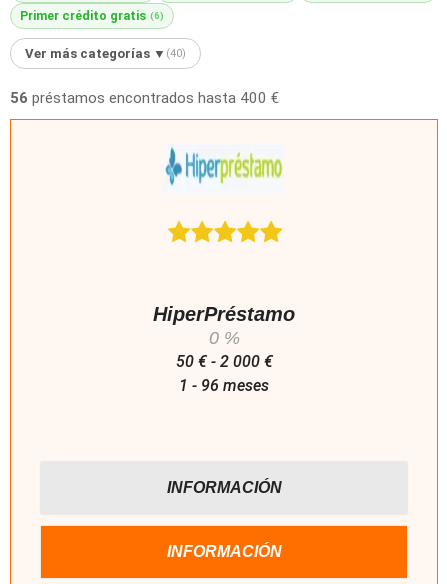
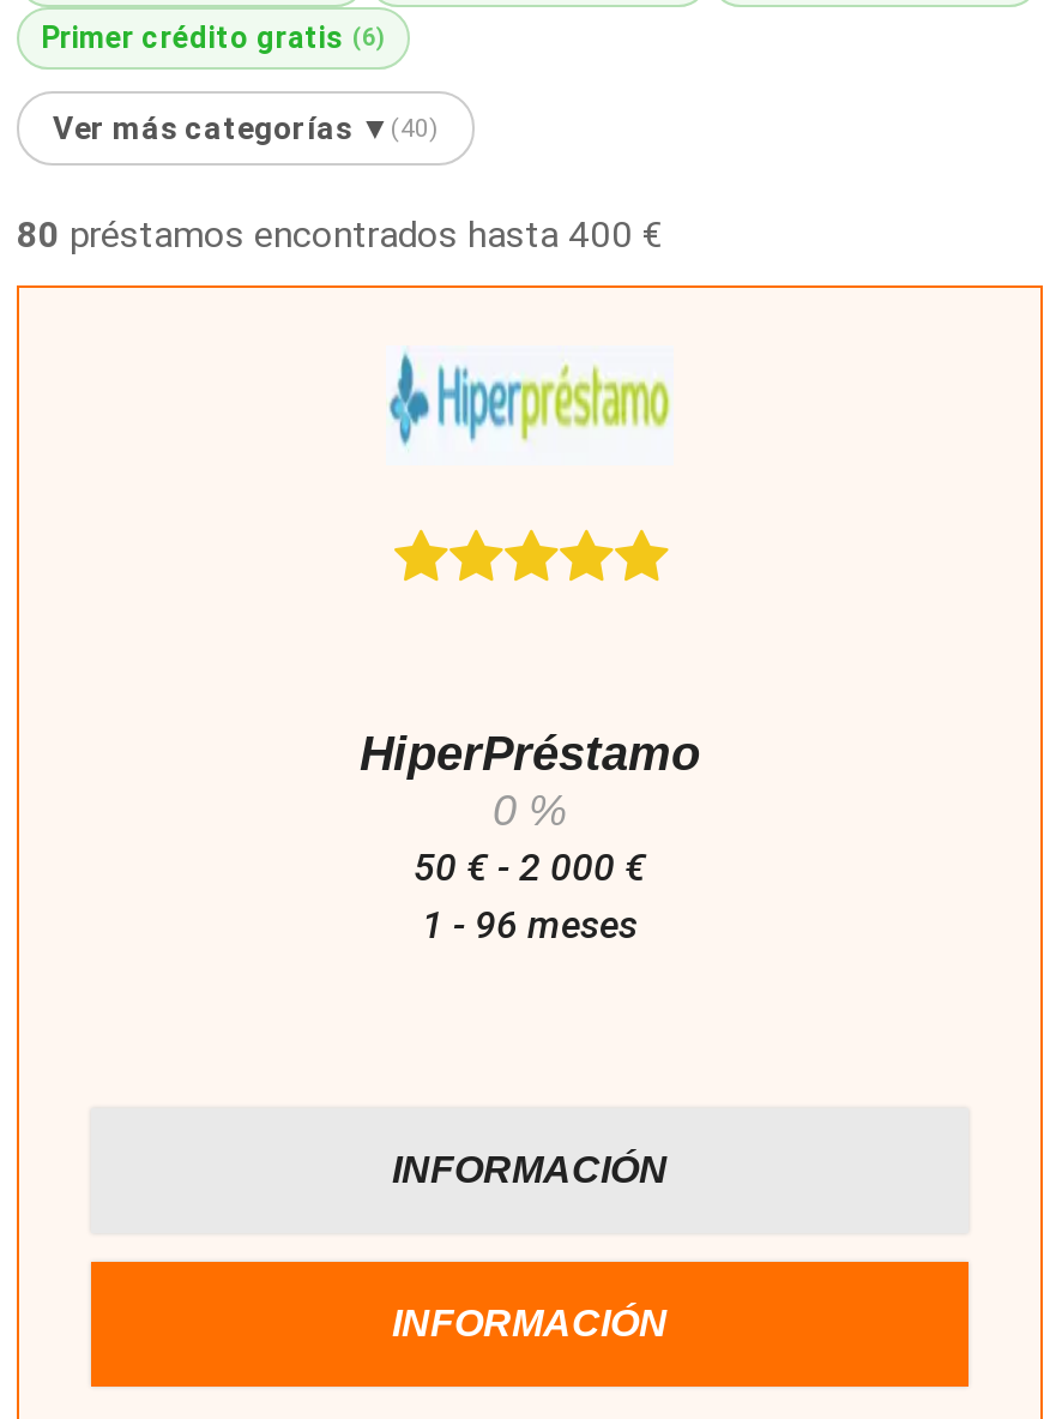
[10,89,279,107] 56 préstamos encontrados hasta 400 € -> [17,214,662,257] 80 préstamos encontrados hasta 400 €

